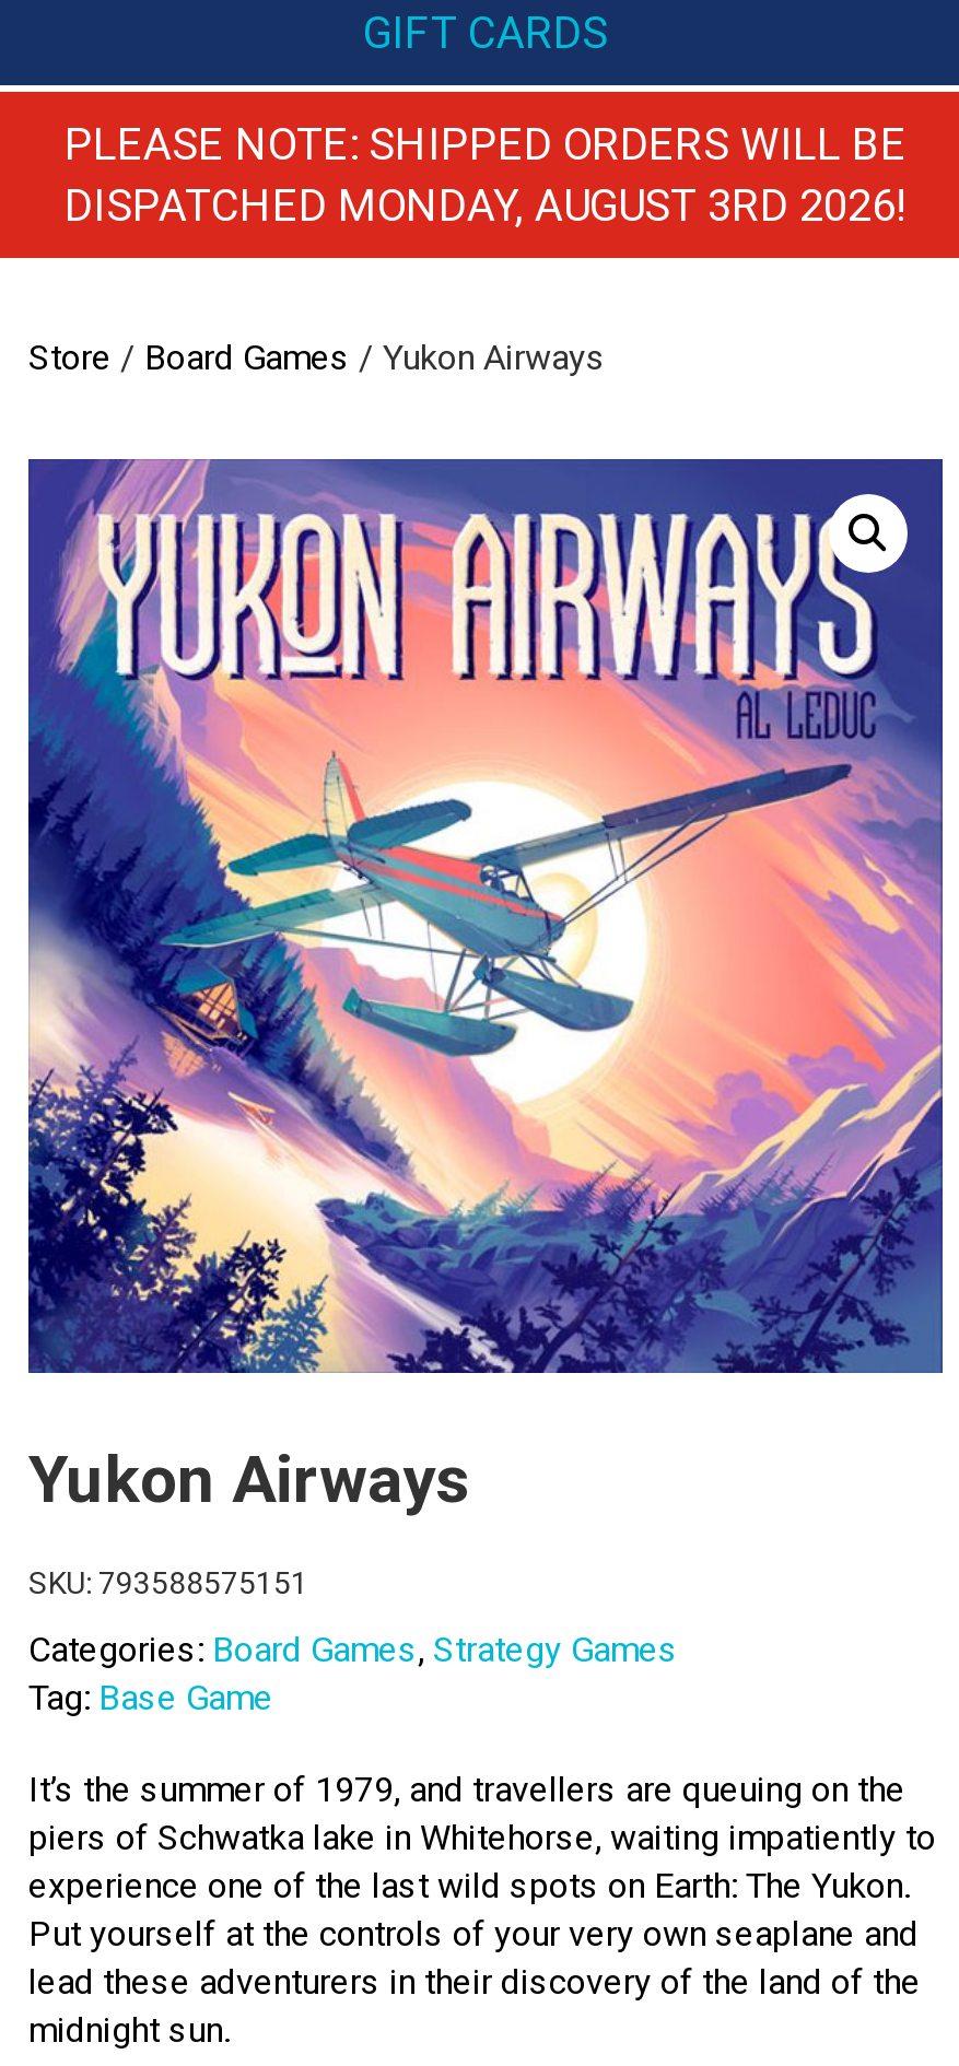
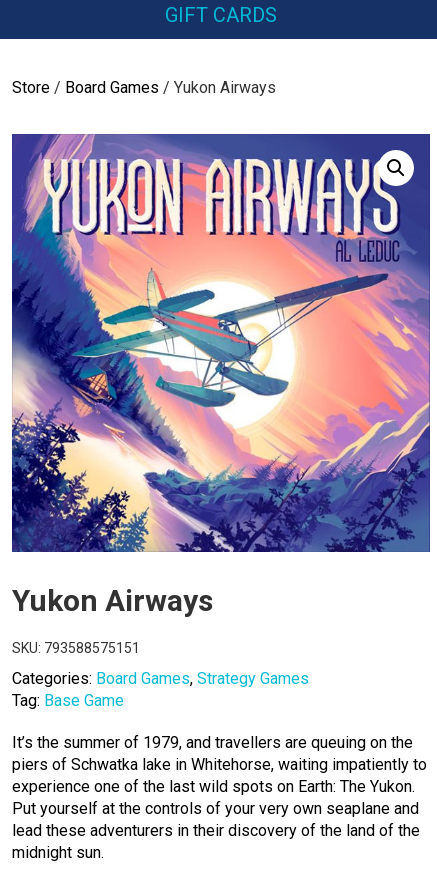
[65,118,907,232] PLEASE NOTE: SHIPPED ORDERS WILL BE | DISPATCHED MONDAY, AUGUST 3RD 2026! -> none

